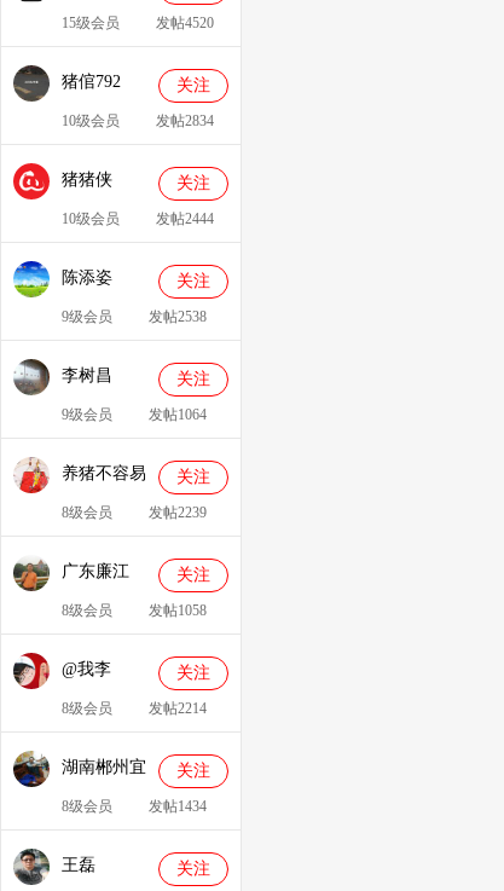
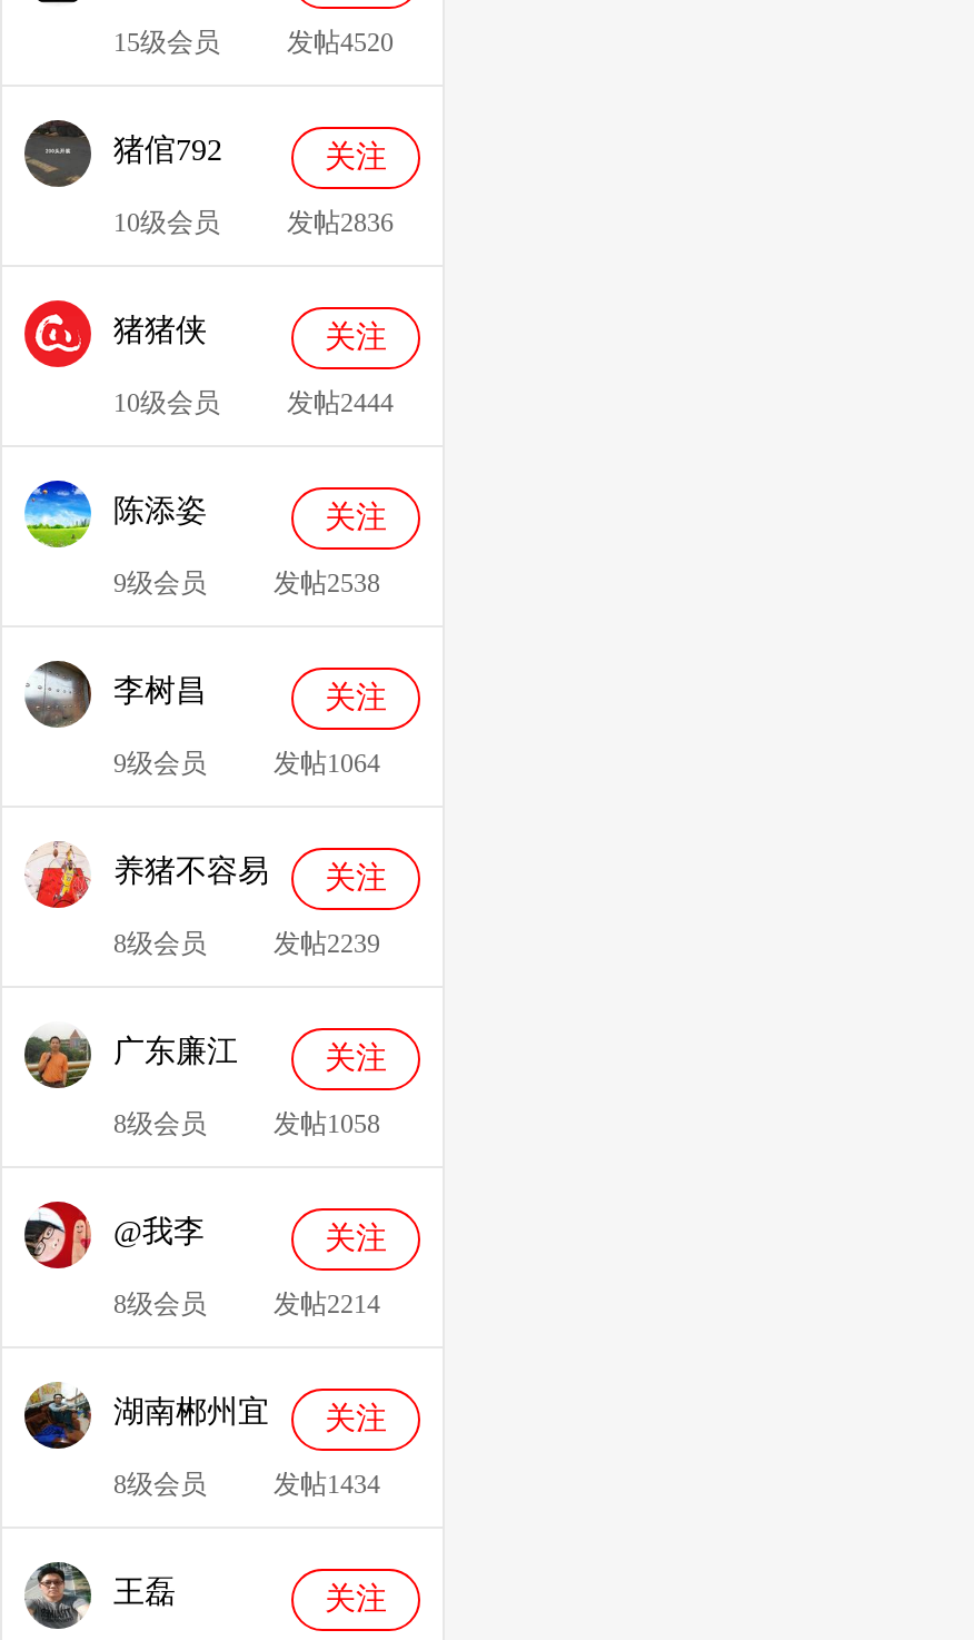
[156,112,214,129] 发帖2834 -> [287,207,394,238] 发帖2836

